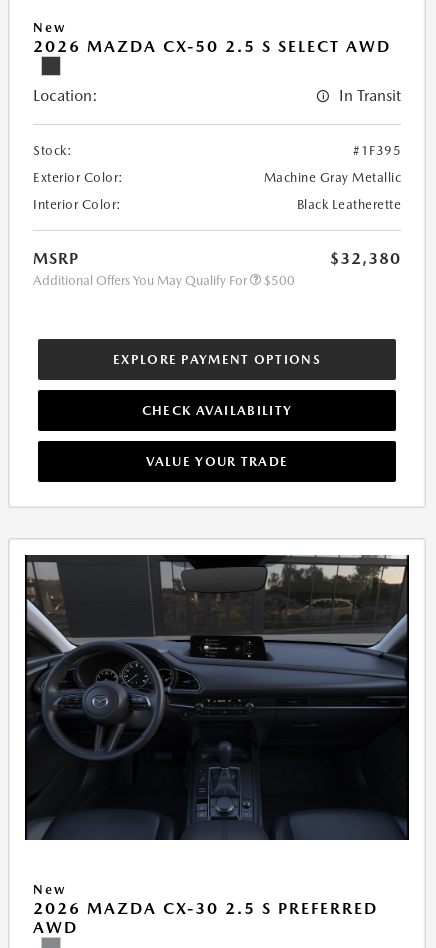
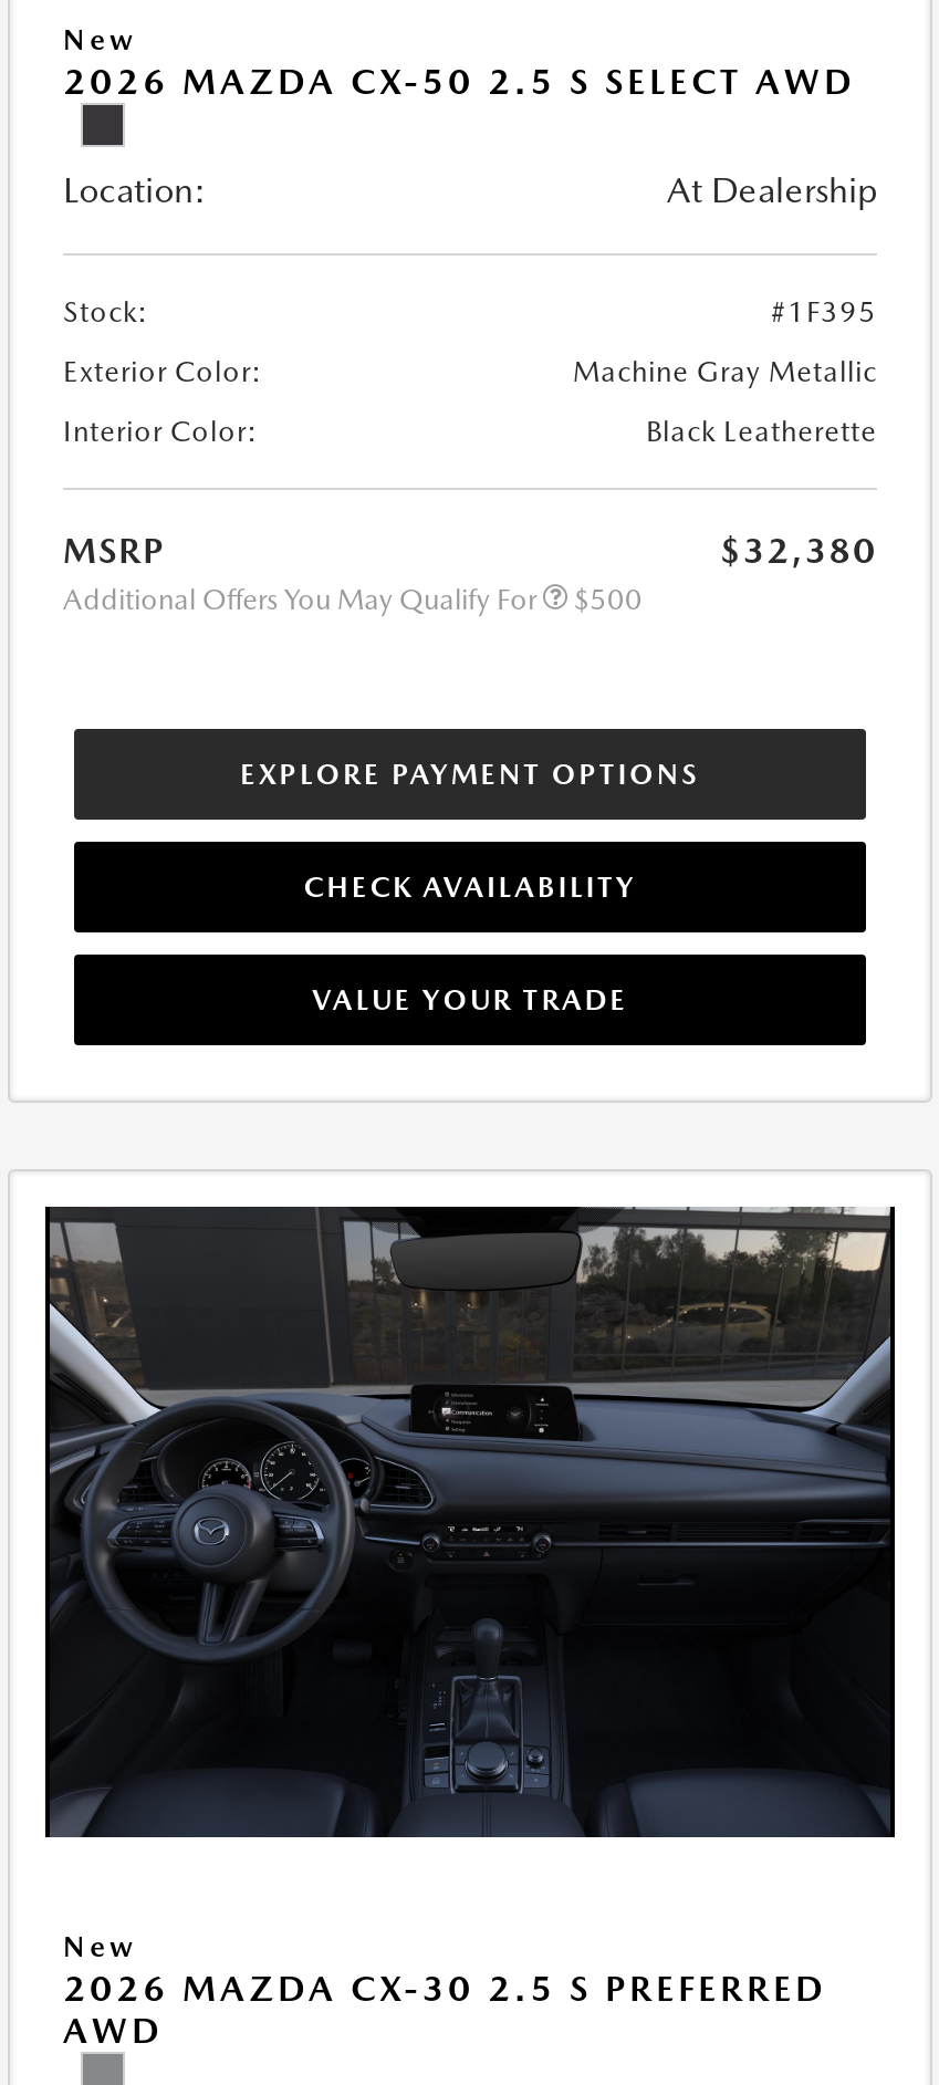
[339,86,401,105] In Transit -> [667,169,877,211] At Dealership

